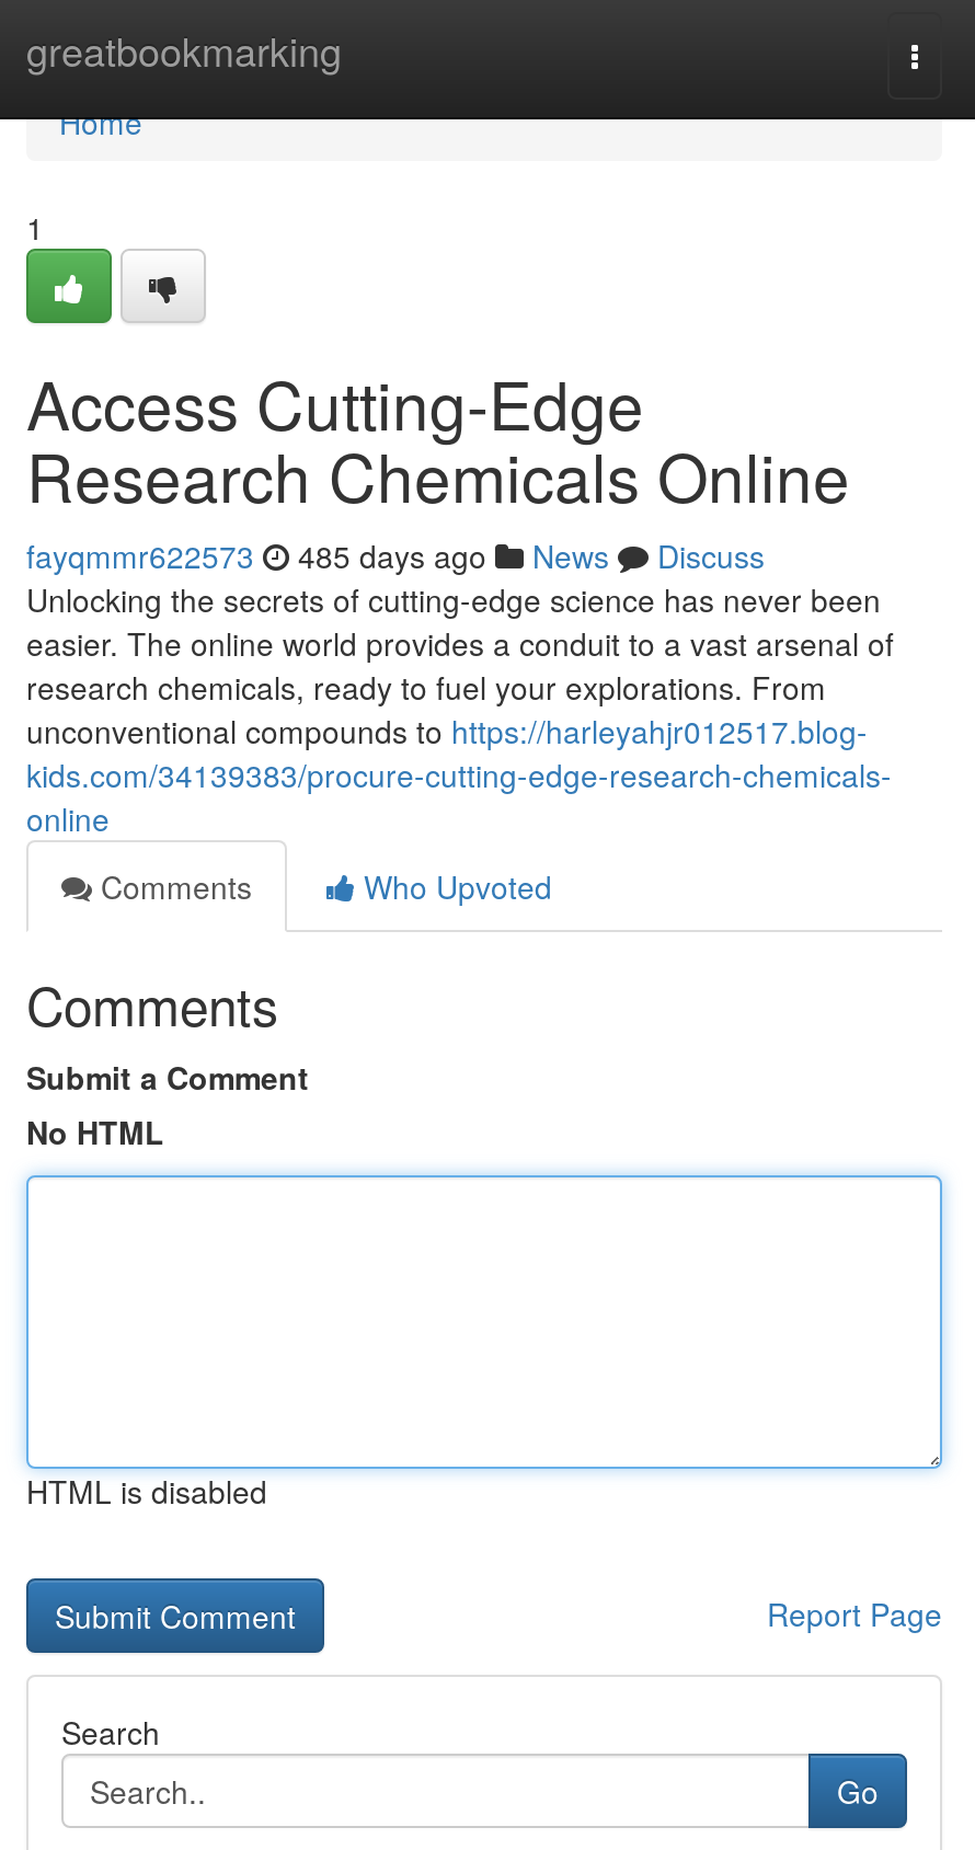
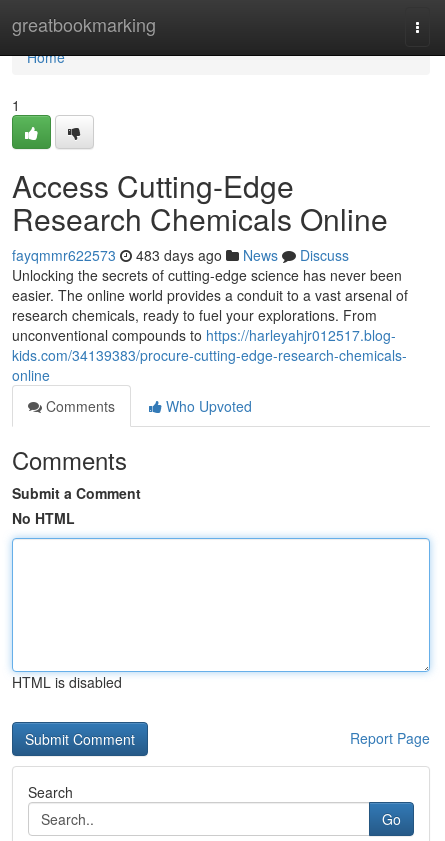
[26,533,765,577] fayqmmr622573 485 days ago News Discuss -> [12,245,349,265] fayqmmr622573 483 days ago News Discuss

